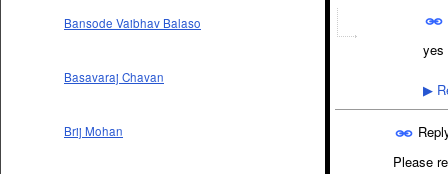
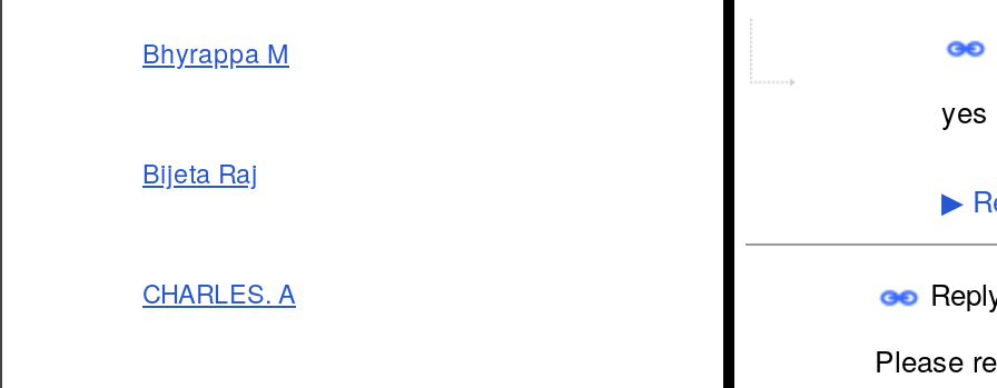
[64,15,201,31] Bansode Vaibhav Balaso -> [142,35,289,70] Bhyrappa M
[64,69,164,85] Basavaraj Chavan -> [142,155,258,190] Bijeta Raj
[64,123,123,139] Brij Mohan -> [142,275,296,310] CHARLES. A

